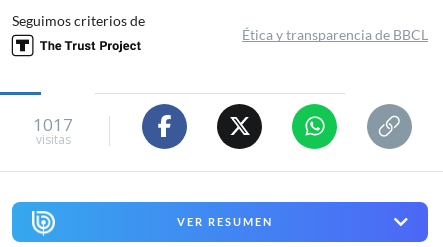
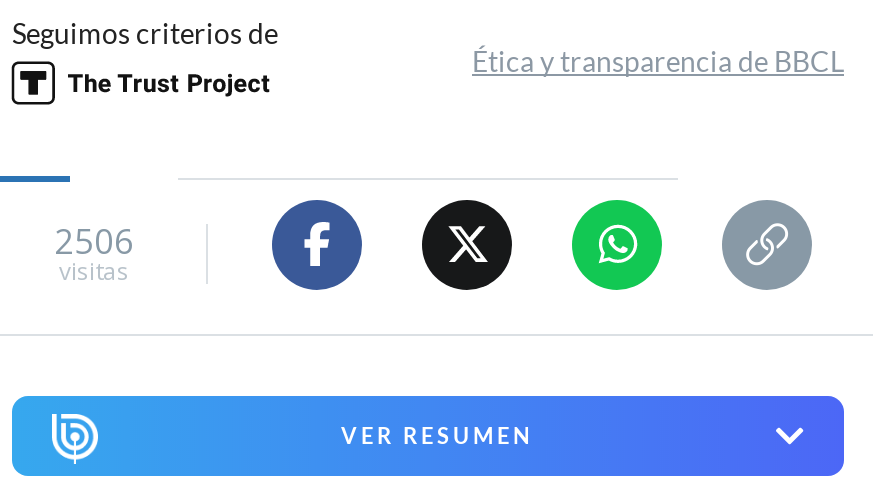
[33,113,73,136] 1017 -> [54,218,134,264] 2506

